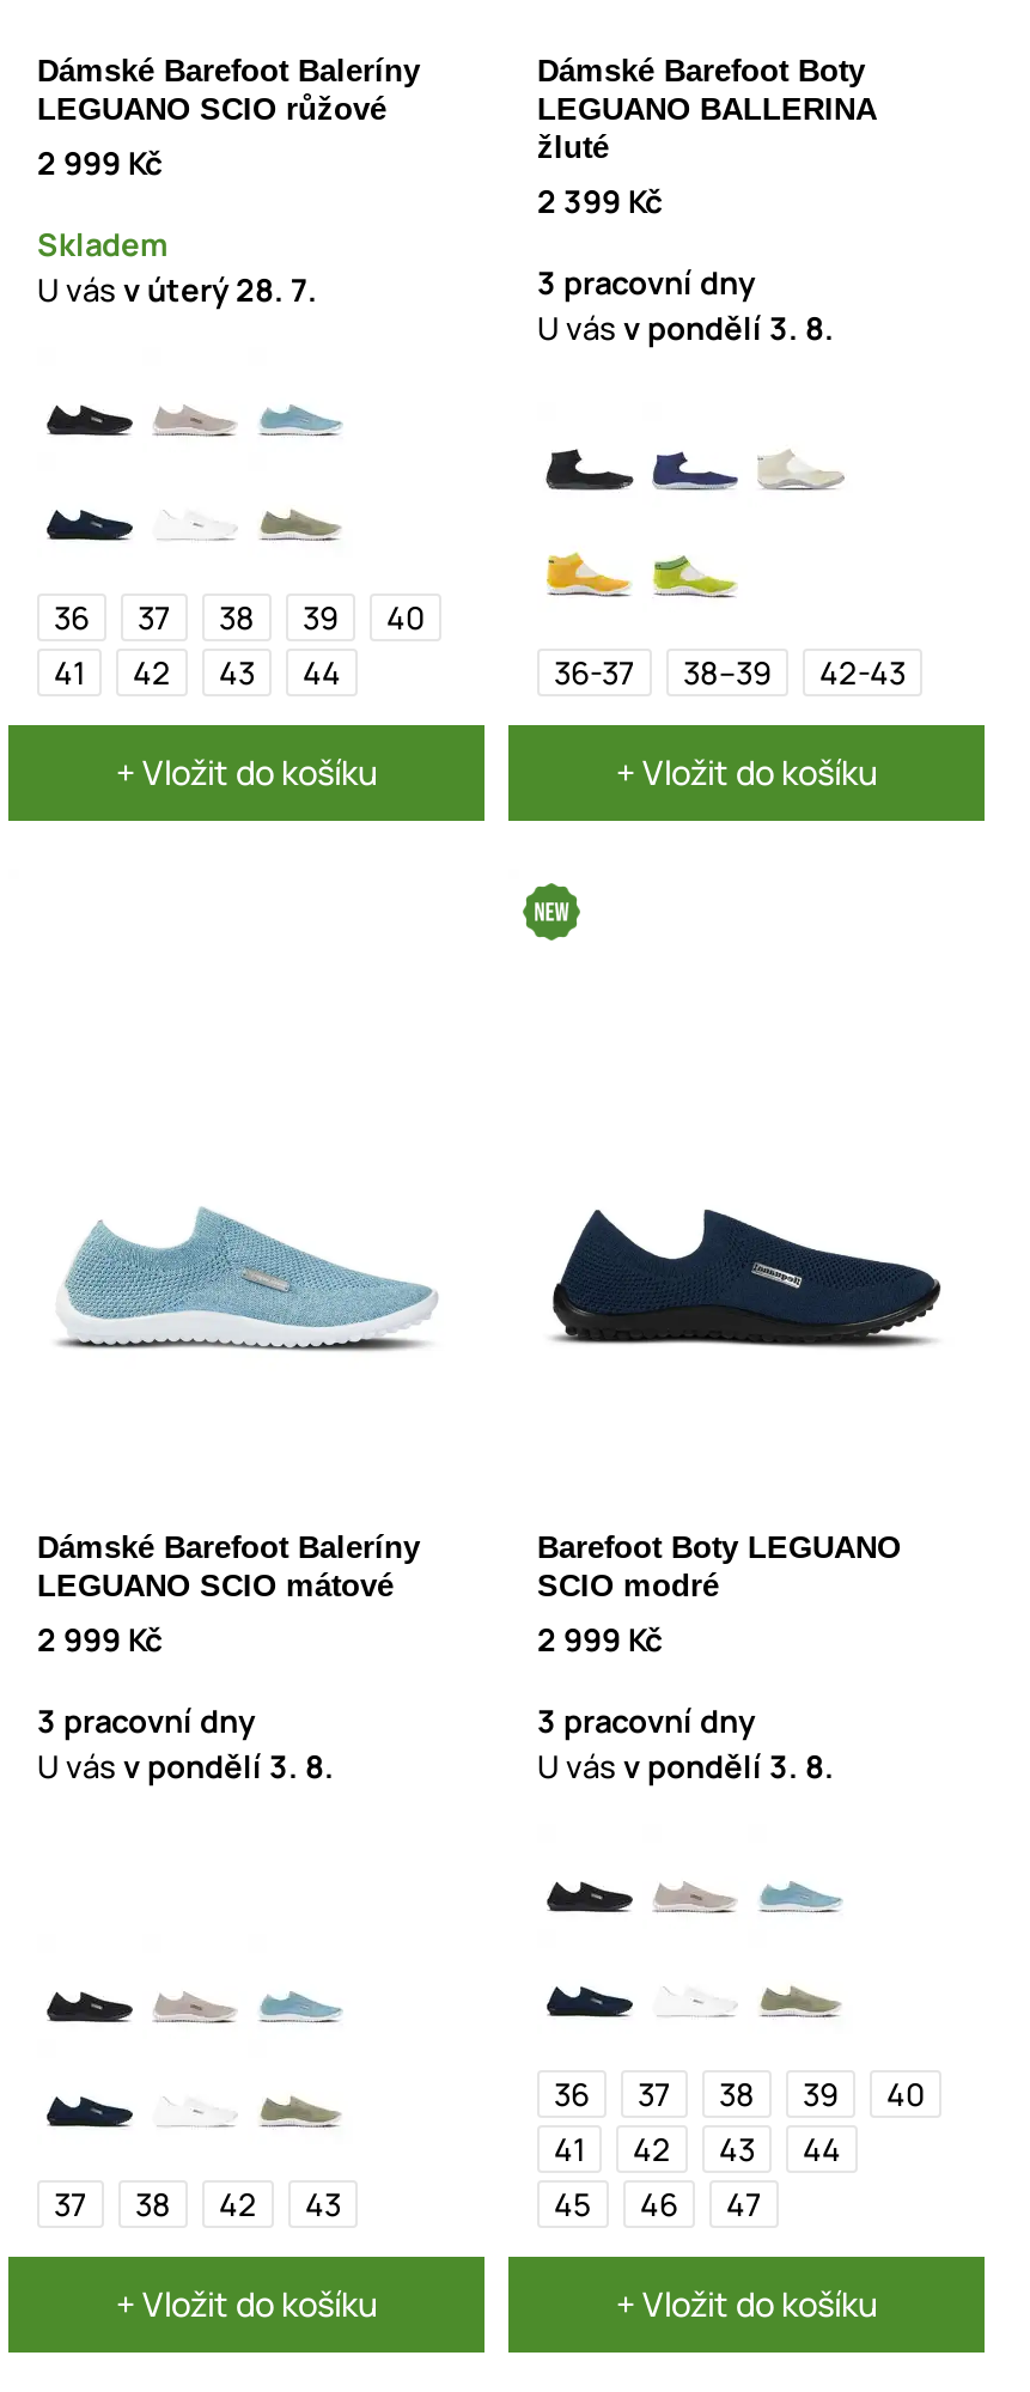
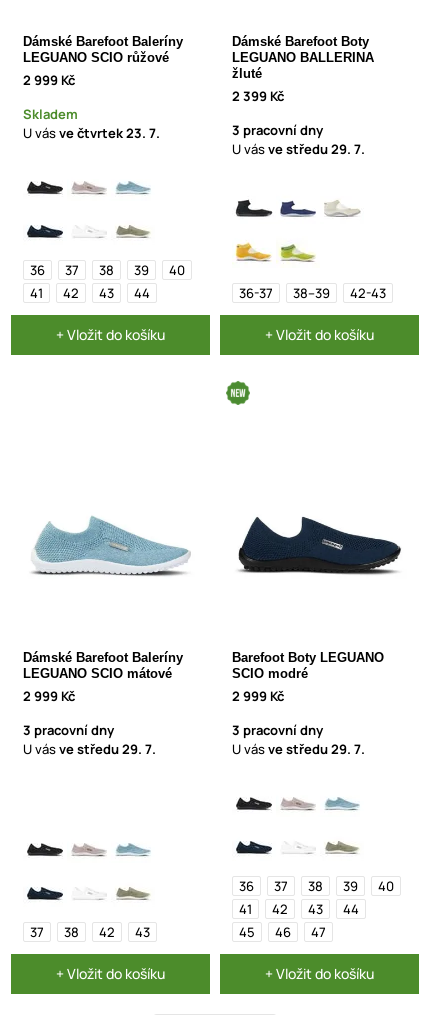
[37,269,317,312] U vás v úterý 28. 7. -> [23,124,160,142] U vás ve čtvrtek 23. 7.
[537,307,834,350] U vás v pondělí 3. 8. -> [232,140,365,158] U vás ve středu 29. 7.
[37,1744,334,1787] U vás v pondělí 3. 8. -> [23,740,156,758] U vás ve středu 29. 7.
[537,1744,834,1787] U vás v pondělí 3. 8. -> [232,740,365,758] U vás ve středu 29. 7.

